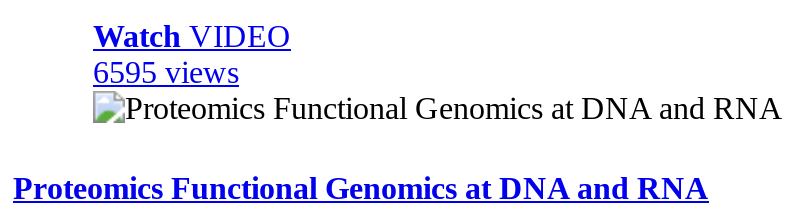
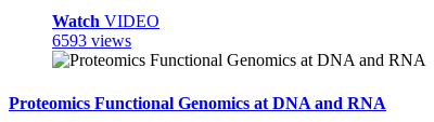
[93,55,239,89] 6595 views -> [52,32,131,50] 6593 views

